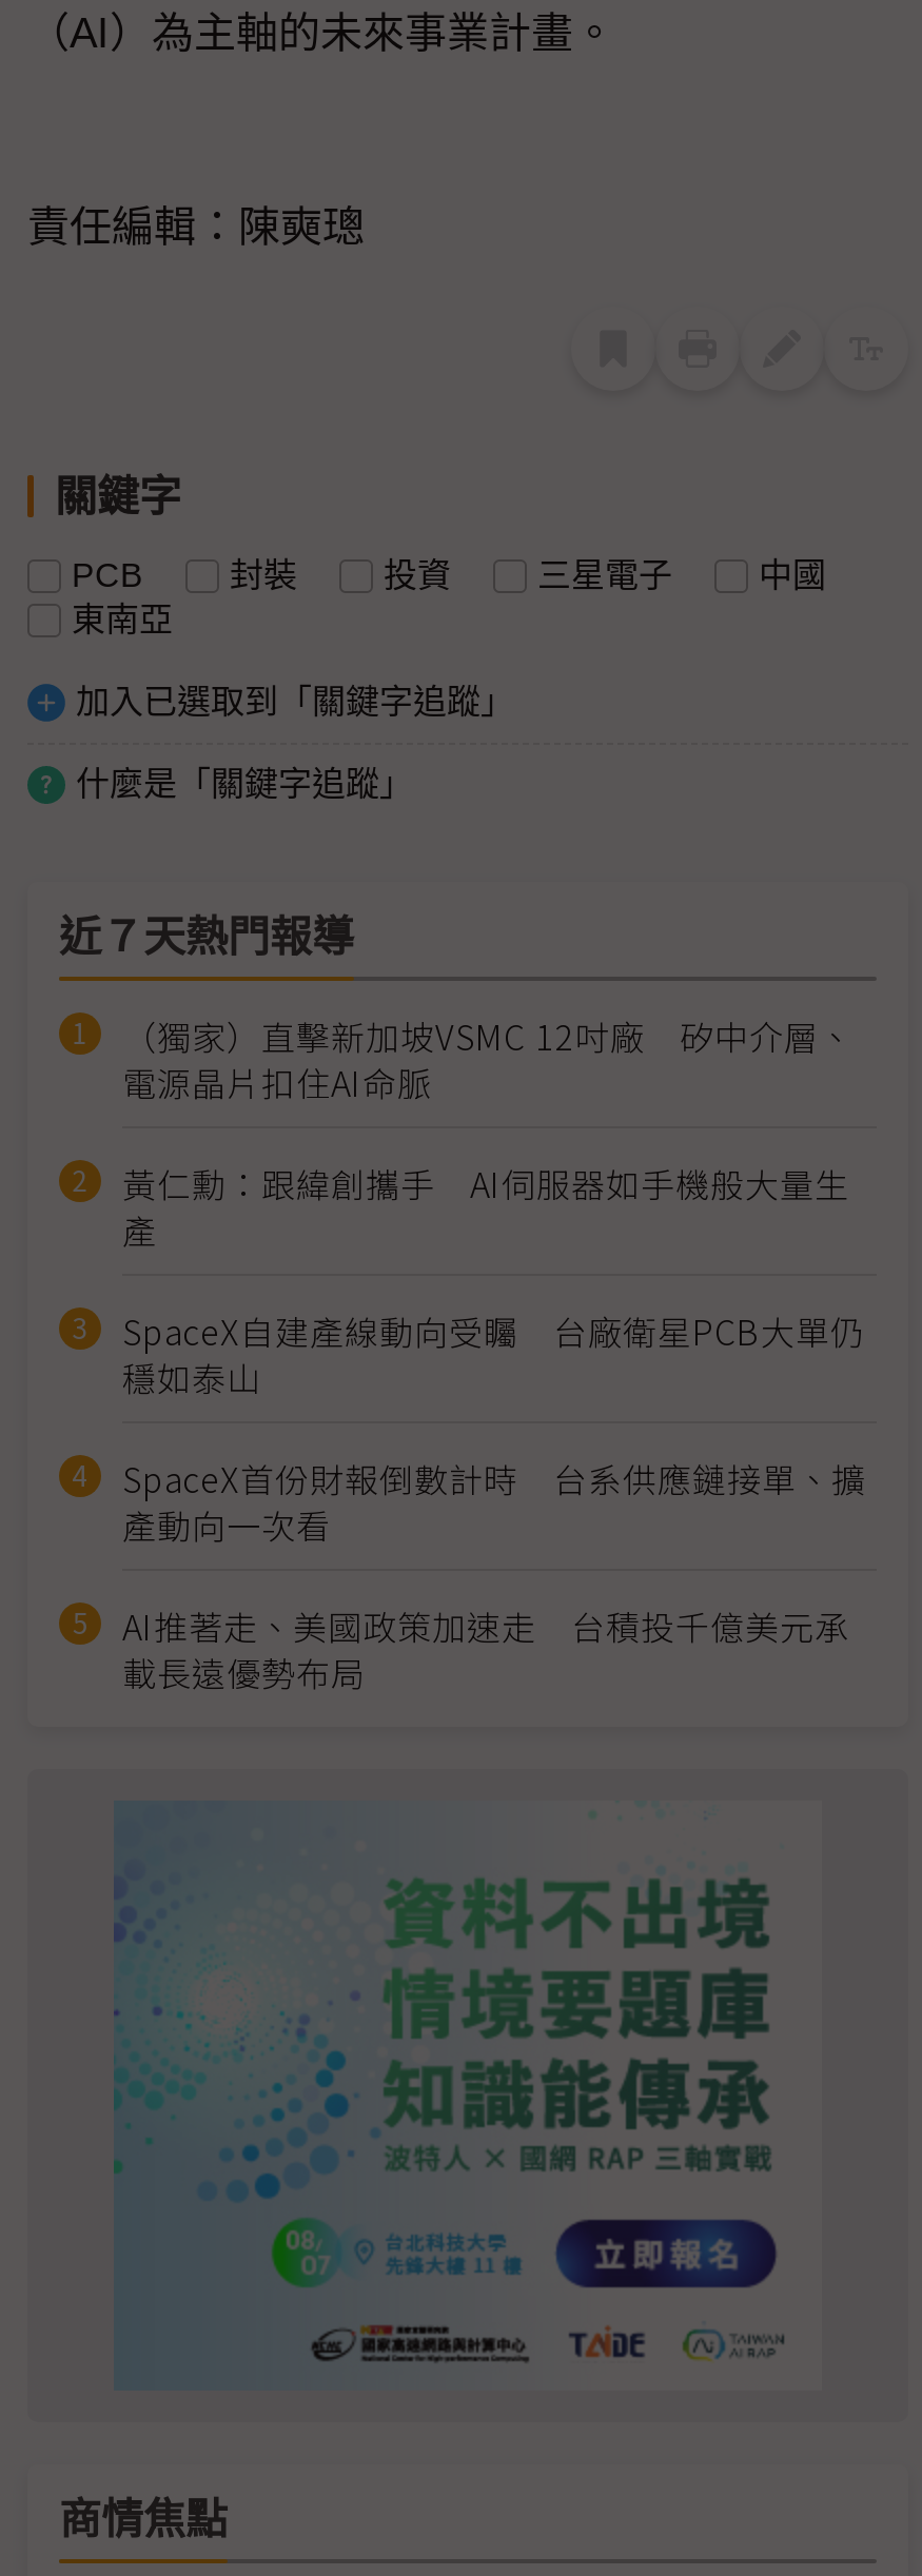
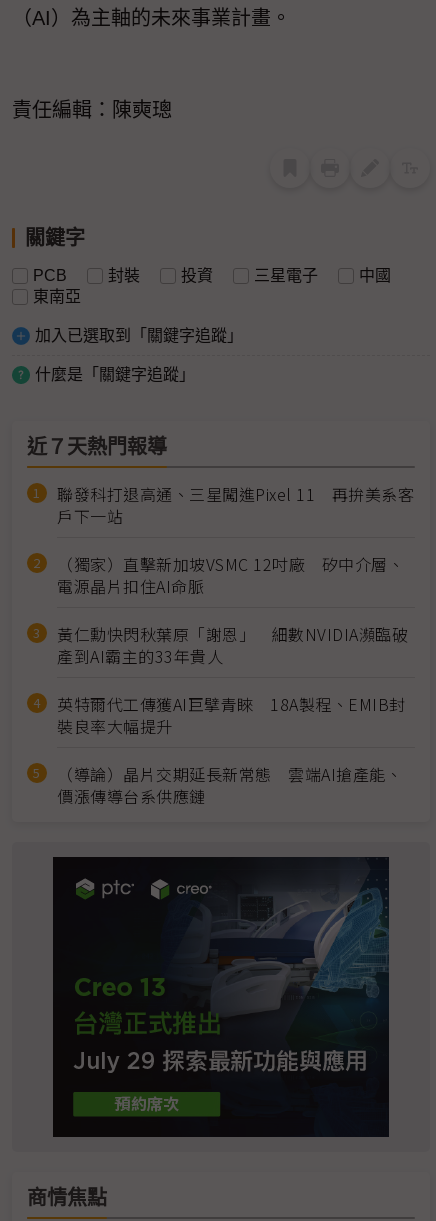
none -> [57,482,414,528] 聯發科打退高通、三星闖進Pixel 11 再拚美系客 | 戶下一站
moved [122,1011,854,1108] -> [57,552,404,598]: （獨家）直擊新加坡VSMC 12吋廠 矽中介層、 | 電源晶片扣住AI命脈
[122,1158,866,1698] 黃仁勳：跟緯創攜手 AI伺服器如手機般大量生 | 產 | SpaceX自建產線動向受矚 台廠衛星PCB大單仍 | 穩如泰山 | SpaceX首份財報倒數計時 台系供應鏈接單、擴 | 產動向一次看 | AI推著走、美國政策加速走 台積投千億美元承 | 載長遠優勢布局 -> [57,622,408,808] 黃仁勳快閃秋葉原「謝恩」 細數NVIDIA瀕臨破 | 產到AI霸主的33年貴人 | 英特爾代工傳獲AI巨擘青睞 18A製程、EMIB封 | 裝良率大幅提升 | （導論）晶片交期延長新常態 雲端AI搶產能、 | 價漲傳導台系供應鏈
[112,1801,822,2391] [image] -> [52,864,390,1138] [image]

